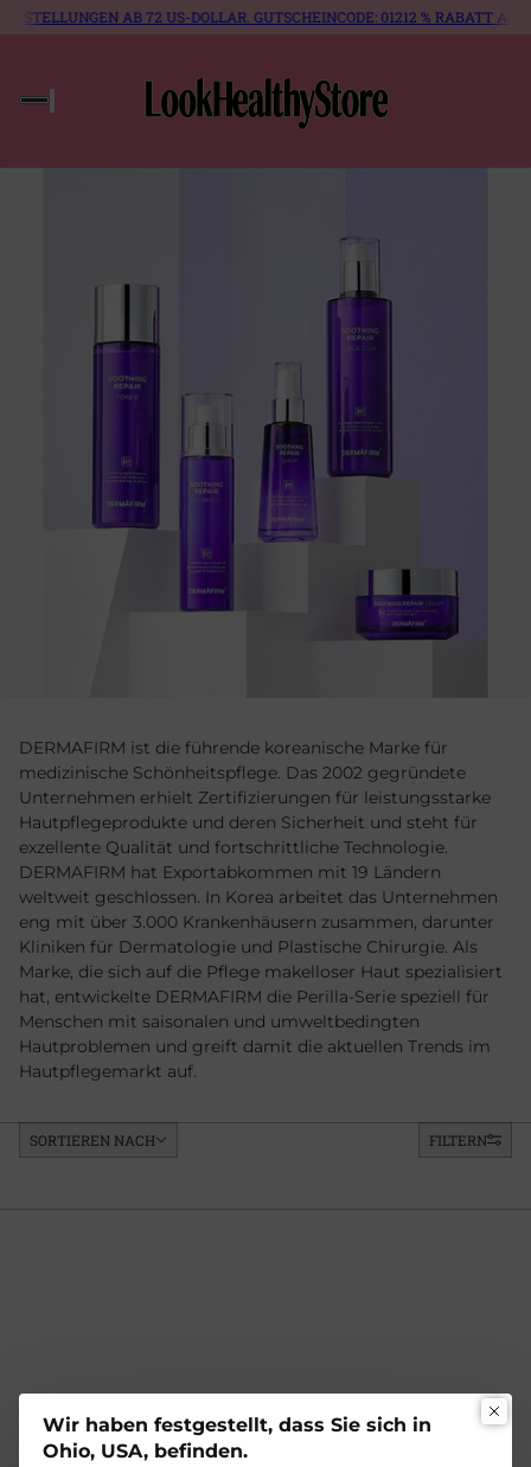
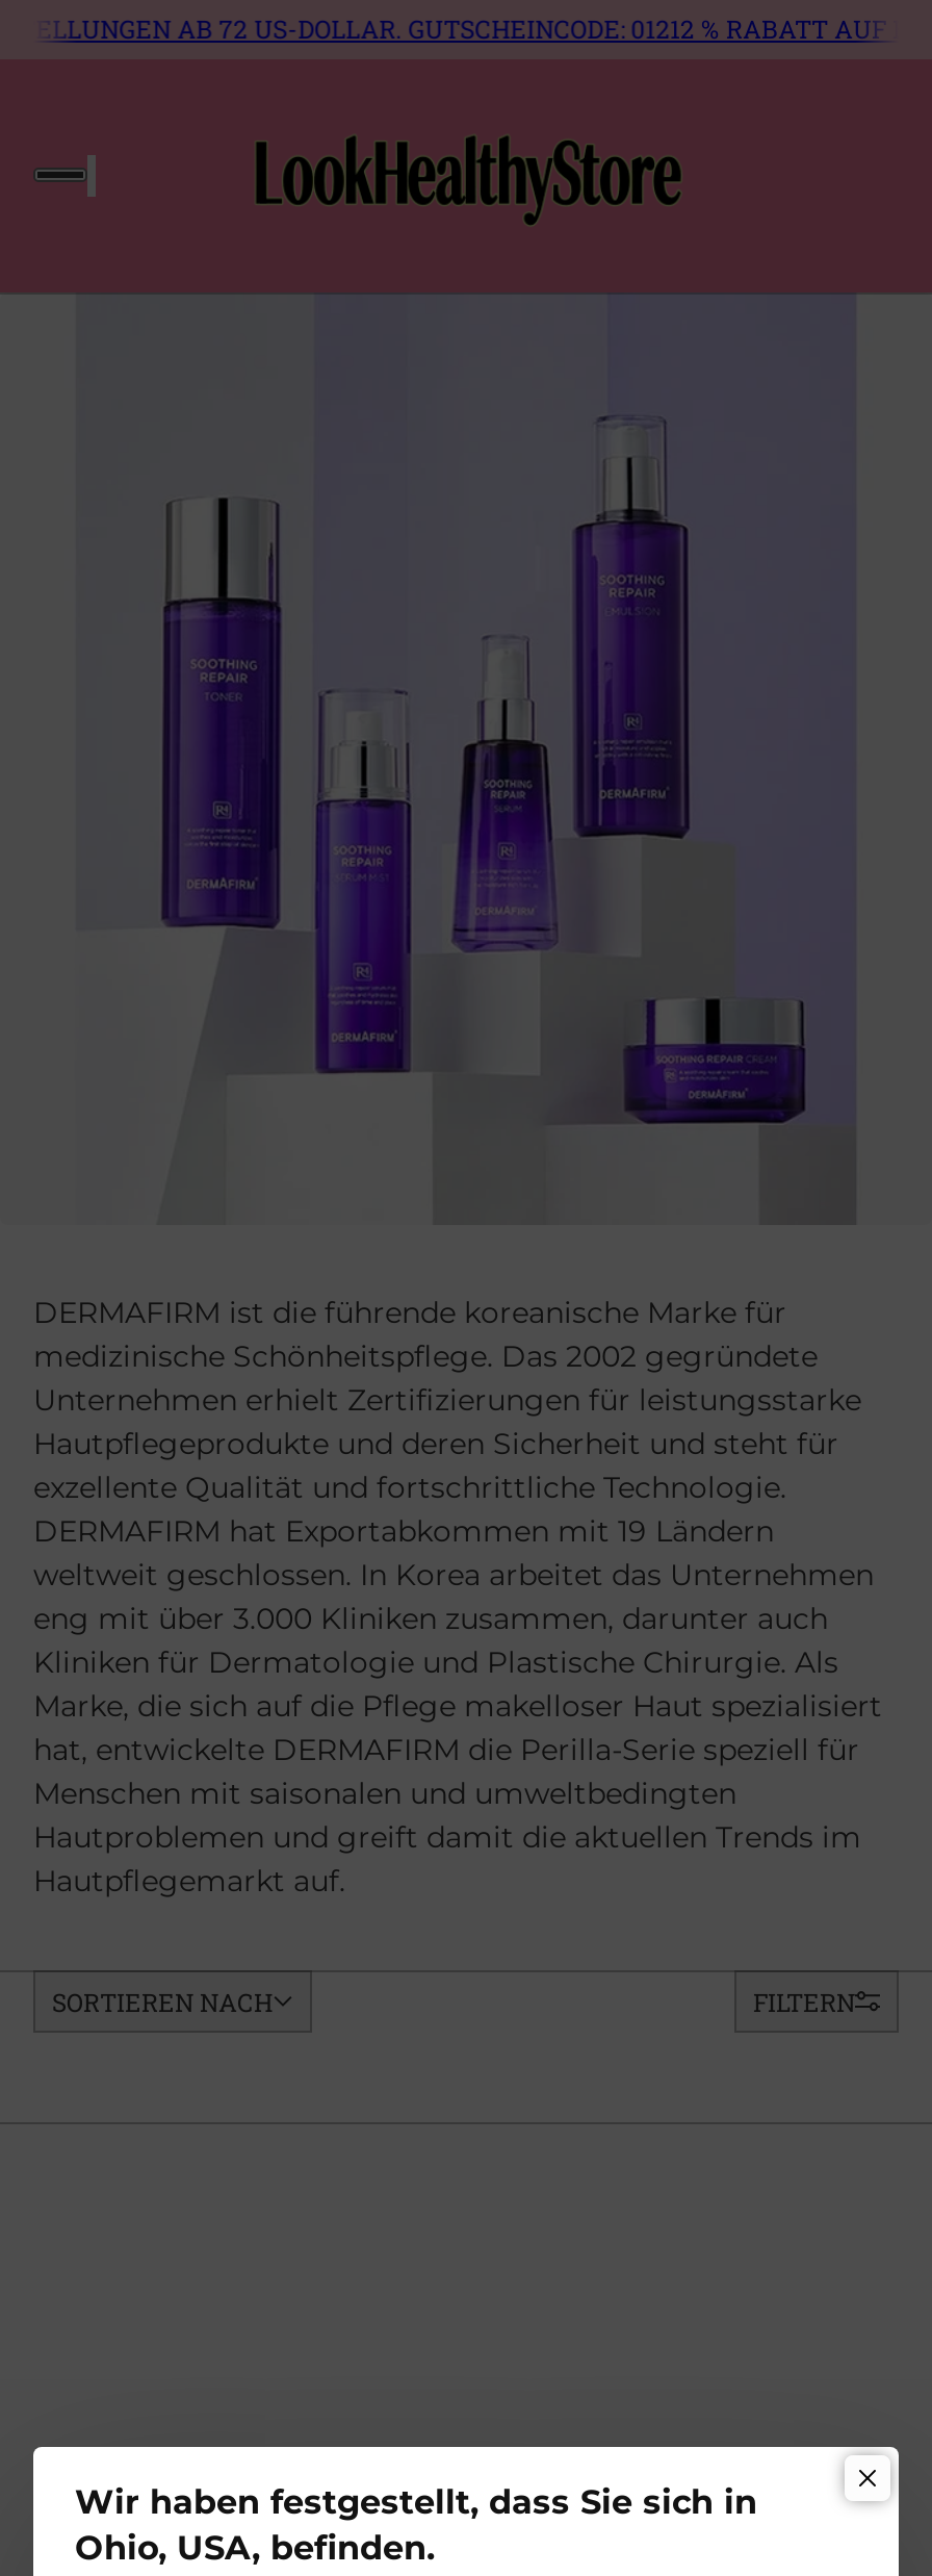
[19,911,494,932] eng mit über 3.000 Krankenhäusern zusammen, darunter -> [33,1600,828,1637] eng mit über 3.000 Kliniken zusammen, darunter auch

